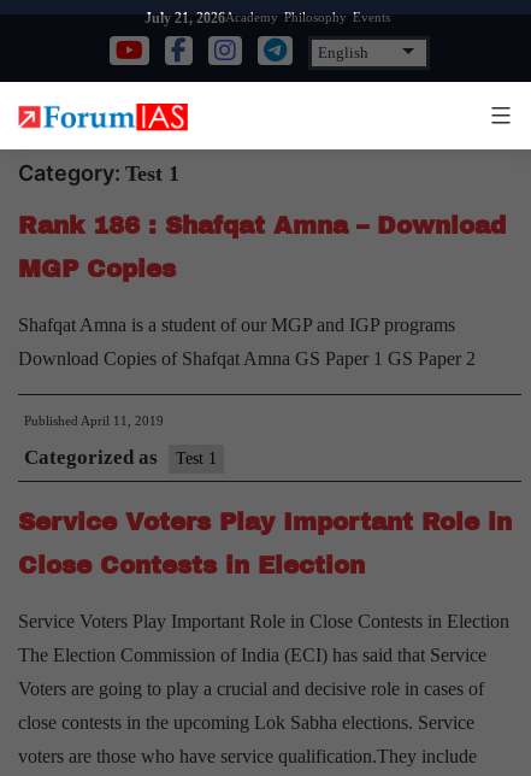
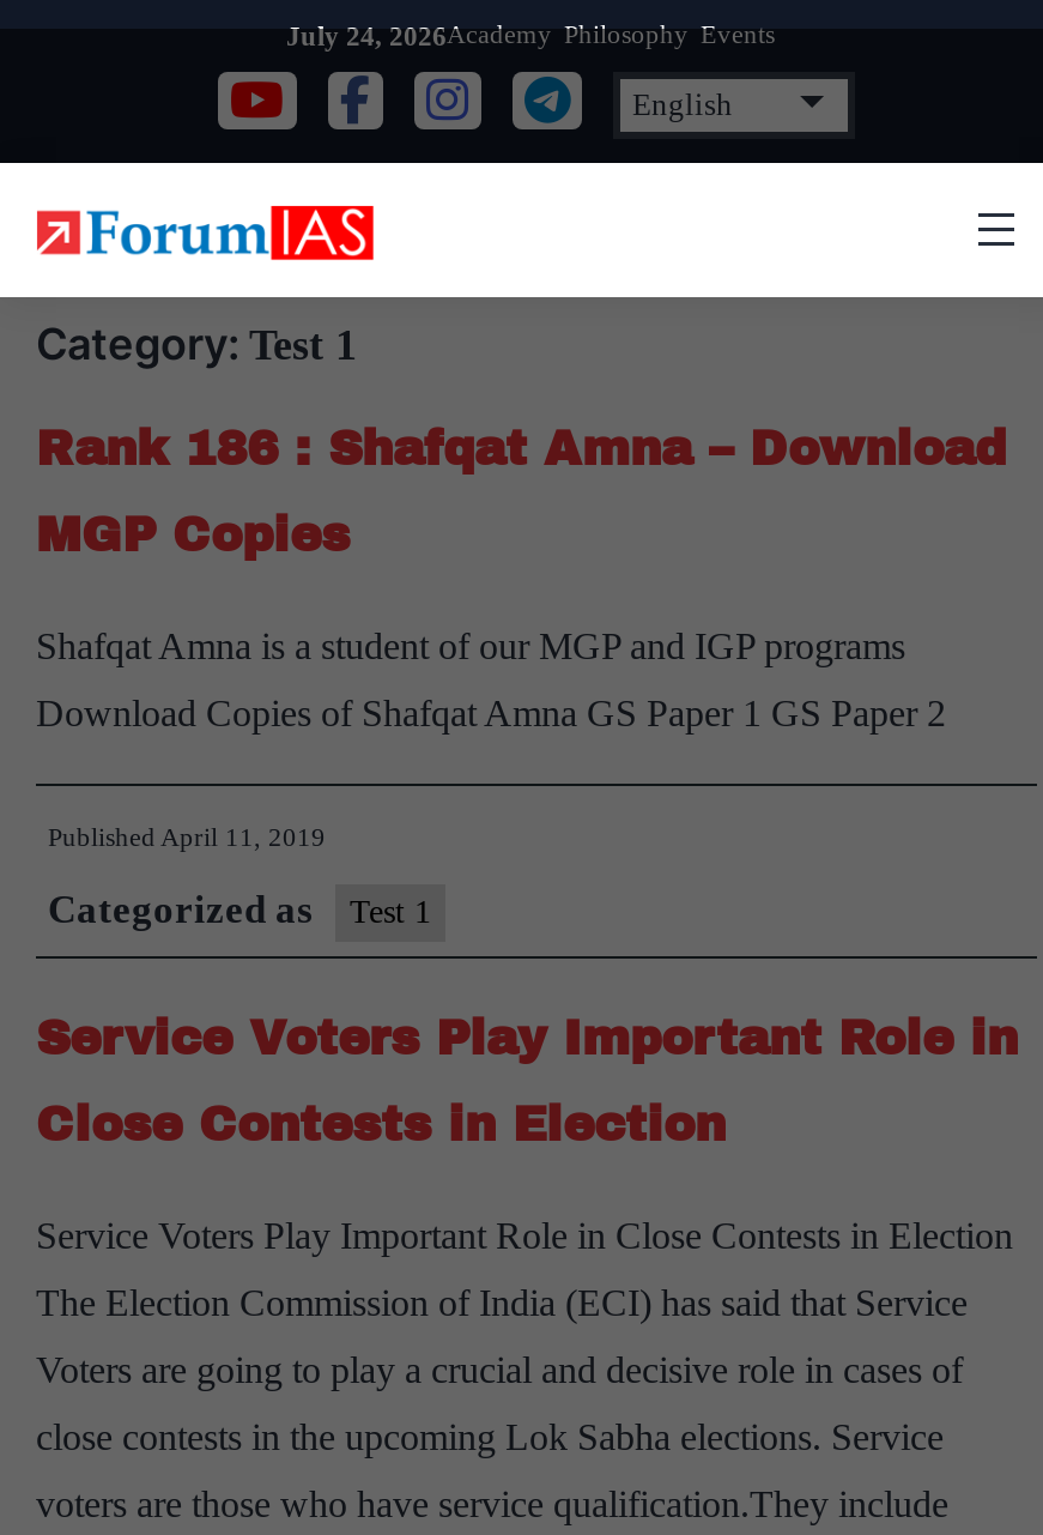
[144,10,390,25] July 21, 2026Academy Philosophy Events -> [286,19,775,50] July 24, 2026Academy Philosophy Events

